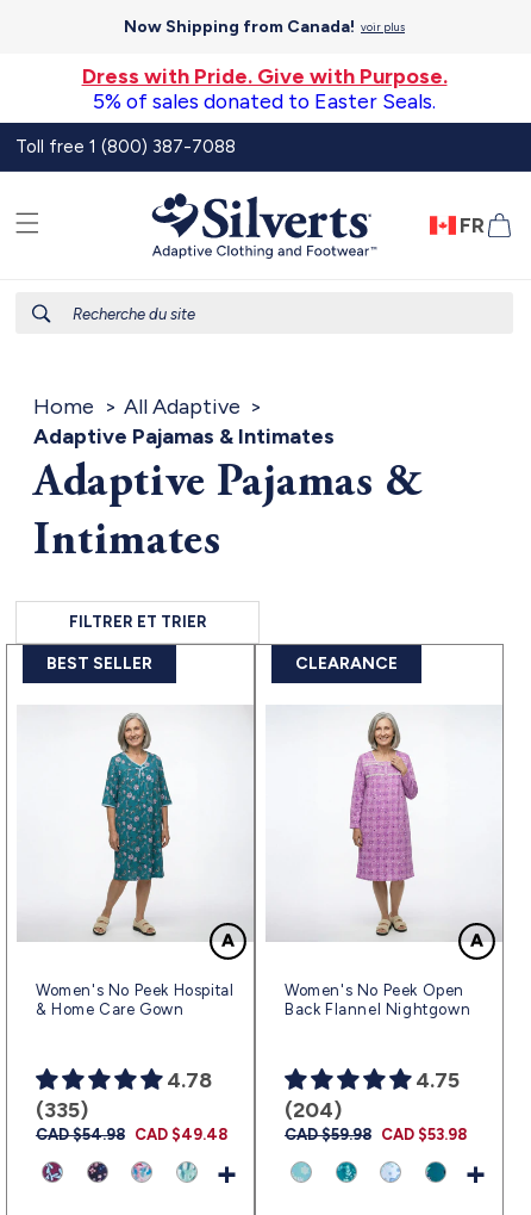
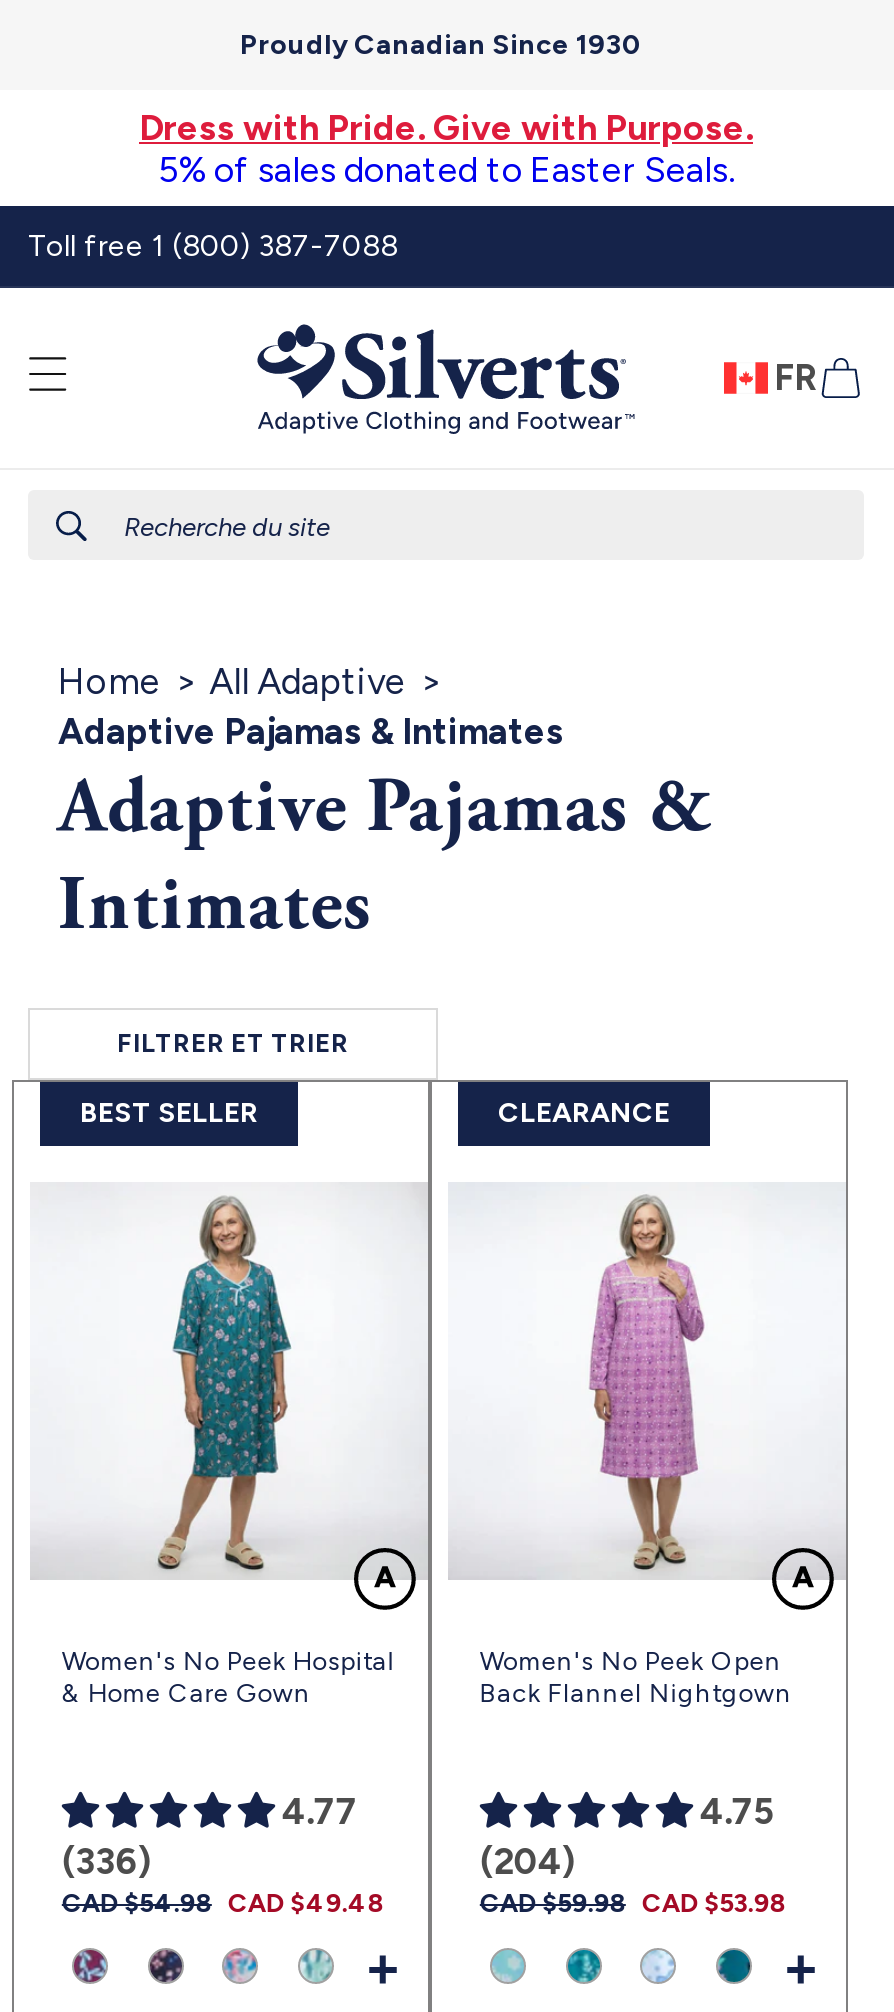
[124,17,405,37] Now Shipping from Canada! voir plus -> [240,28,642,62] Proudly Canadian Since 1930
[167,1067,212,1093] 4.78 -> [282,1790,358,1834] 4.77
[36,1097,88,1123] (335) -> [62,1840,152,1884] (336)

